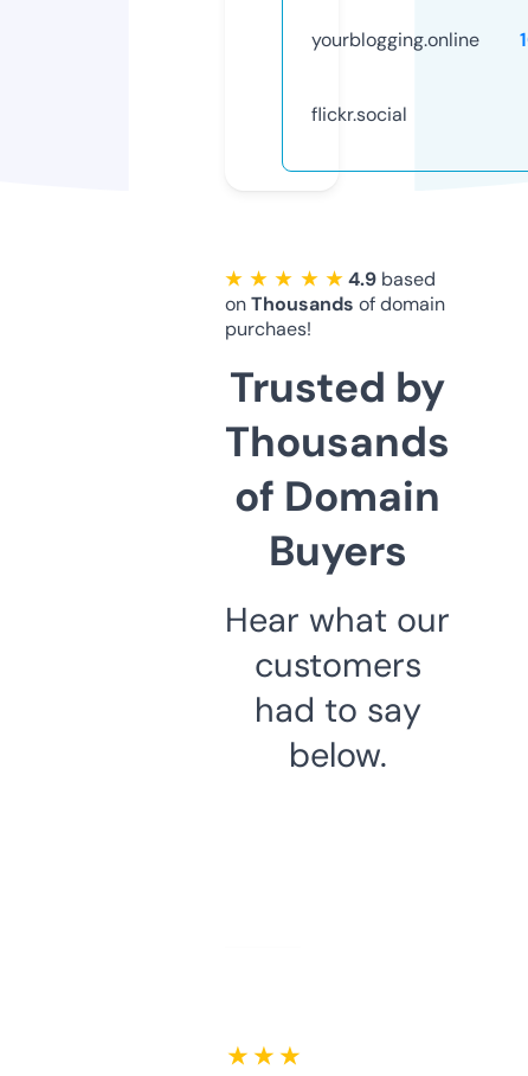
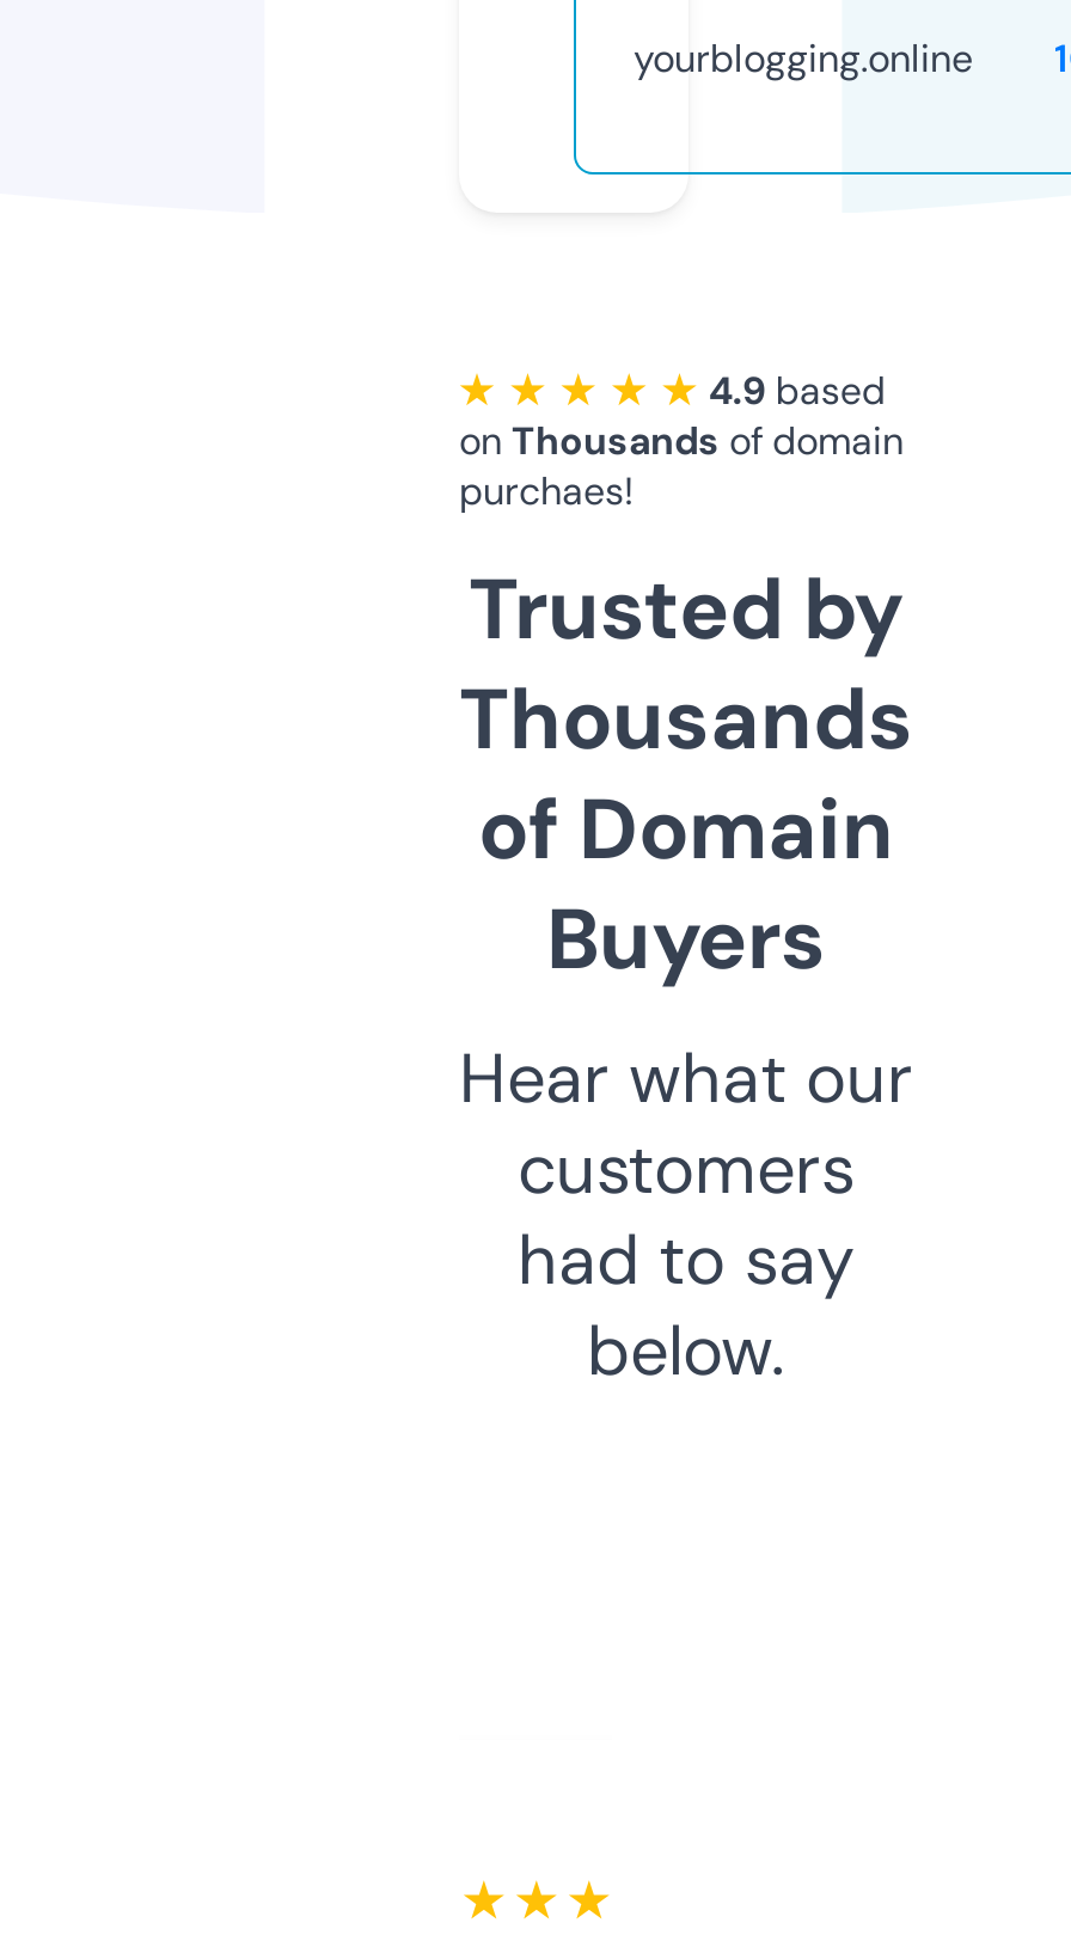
[311,102,407,127] flickr.social -> none

